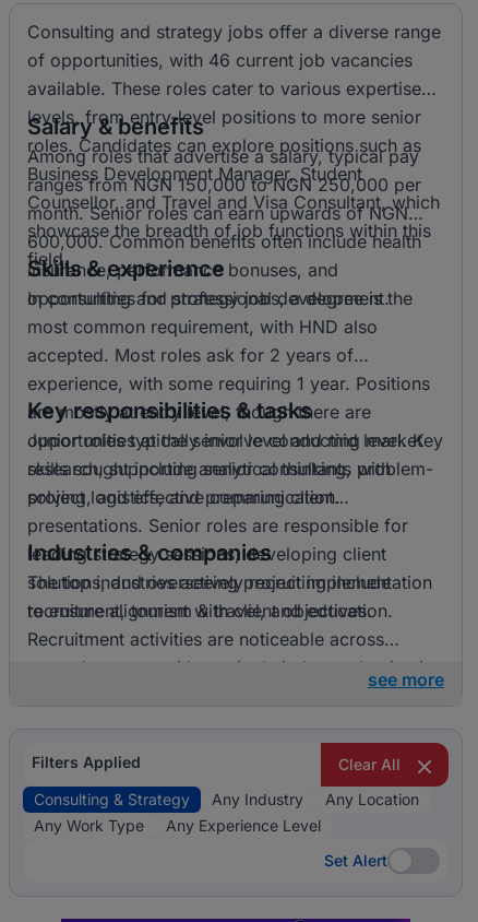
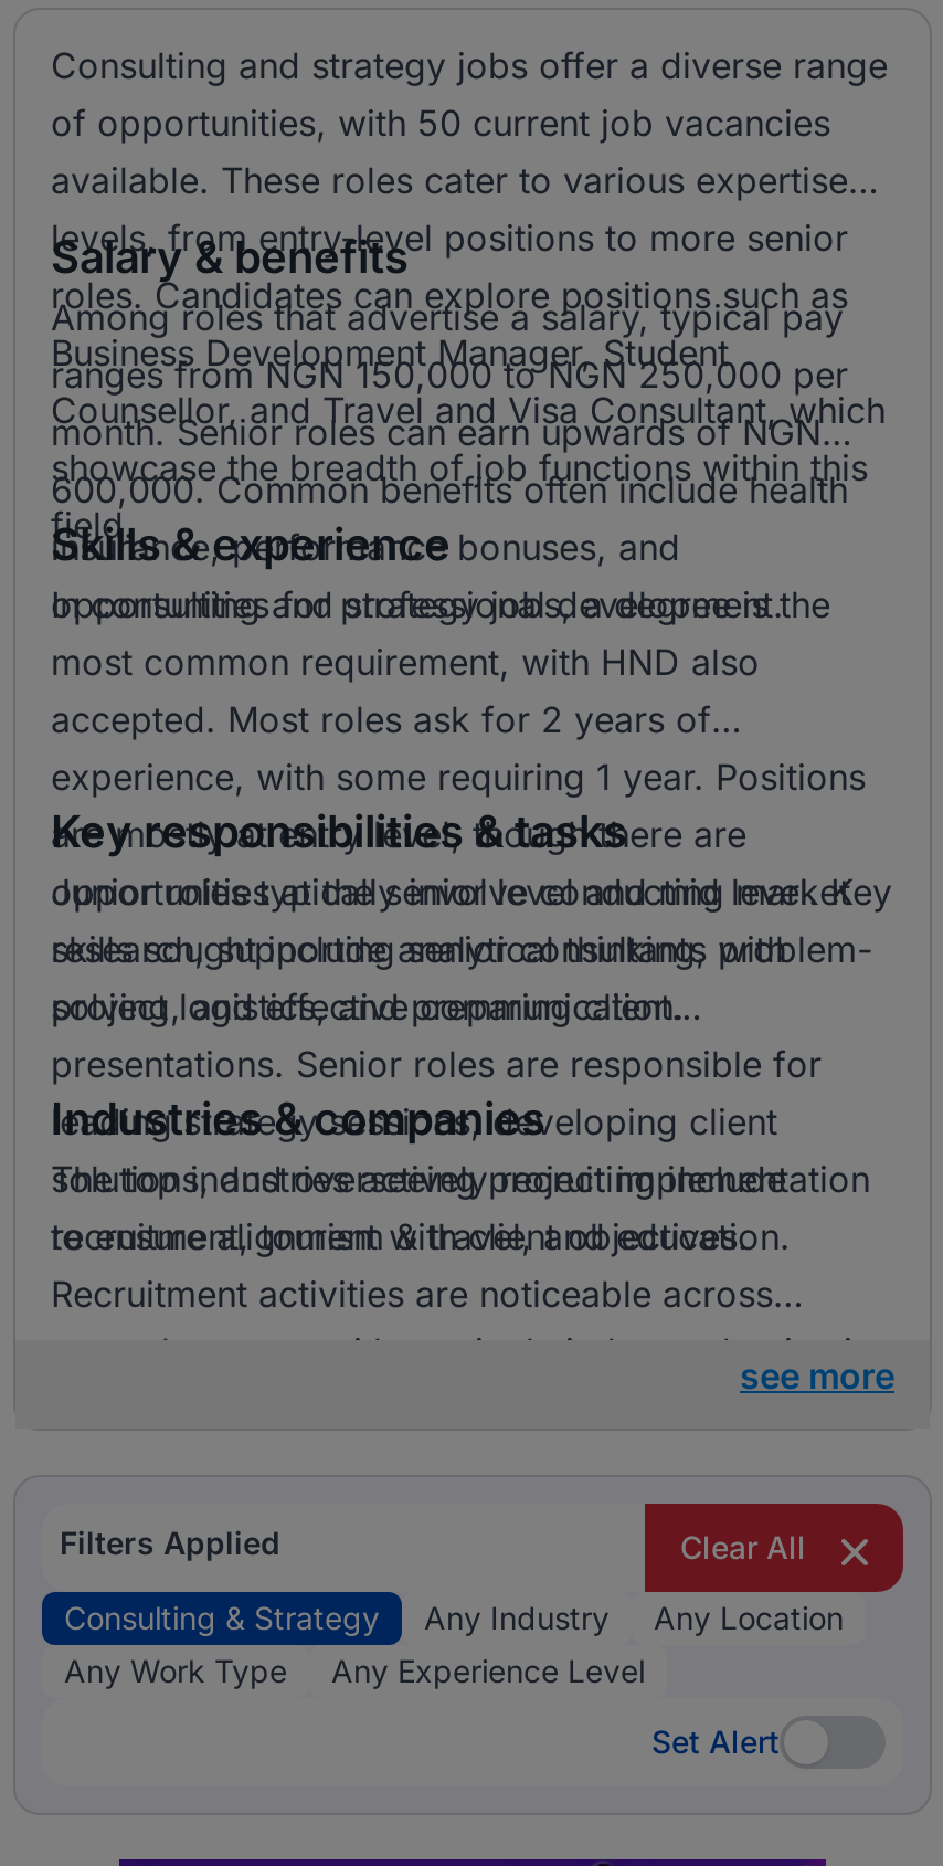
[27,49,413,71] of opportunities, with 46 current job vacancies -> [51,101,830,145] of opportunities, with 50 current job vacancies

